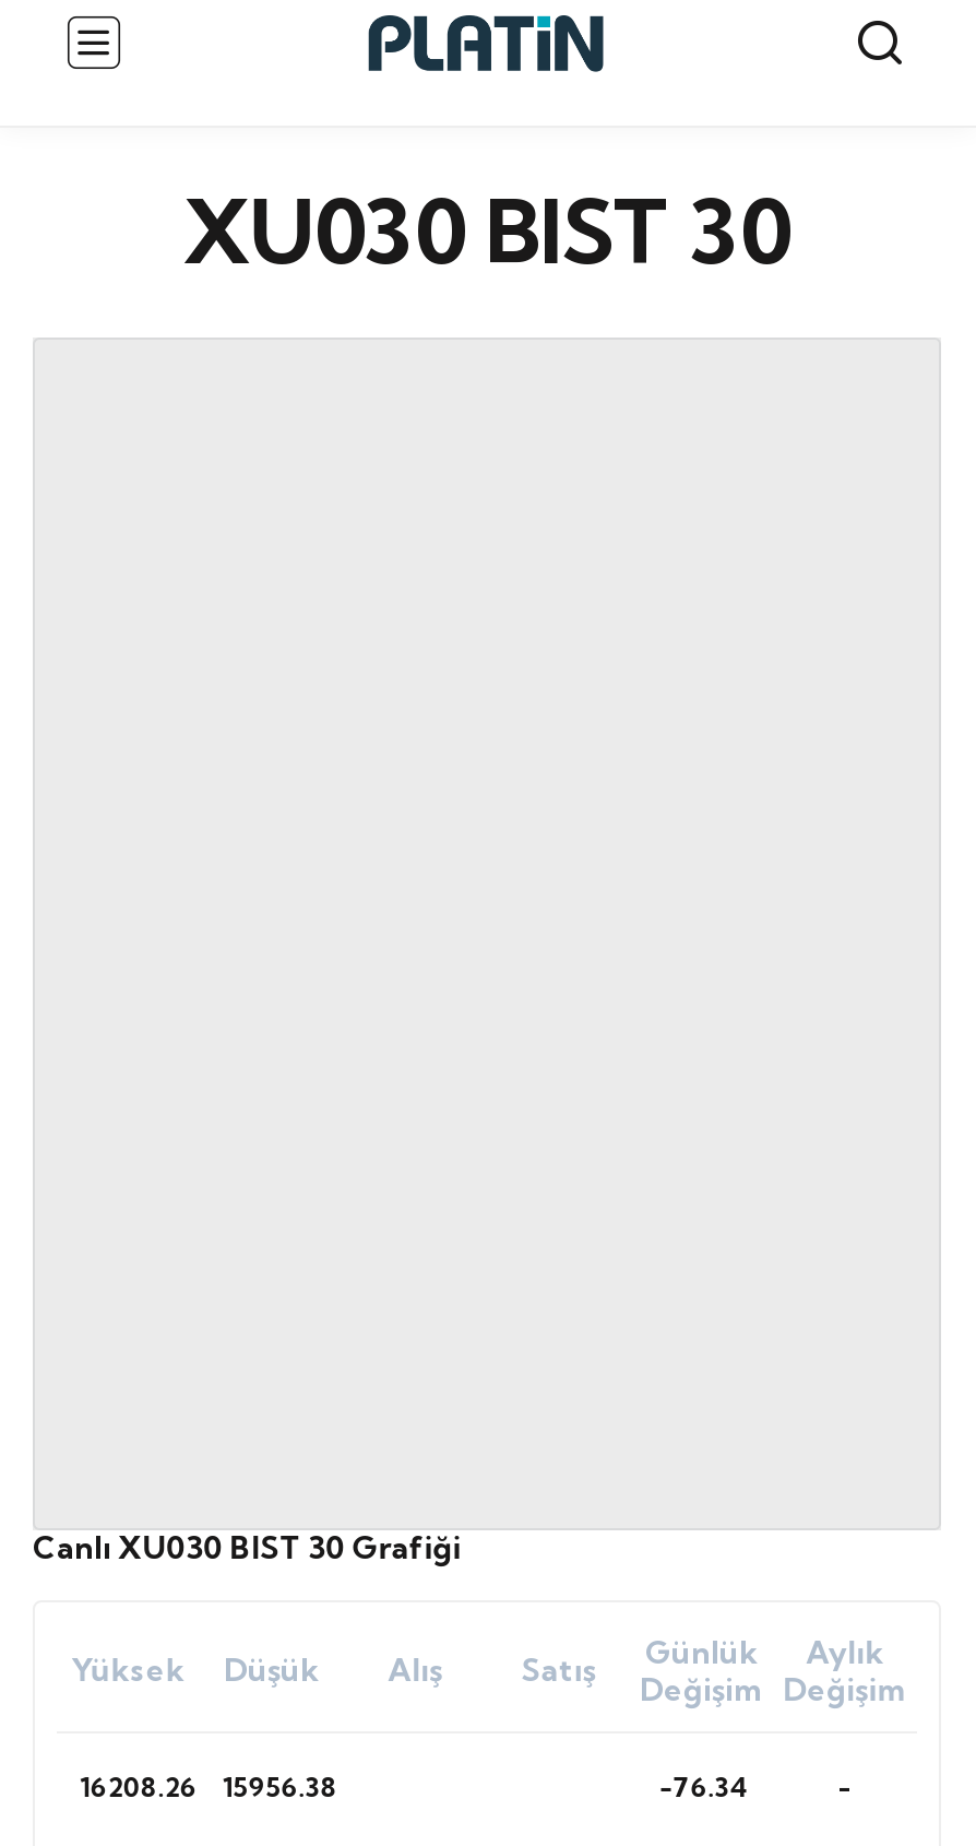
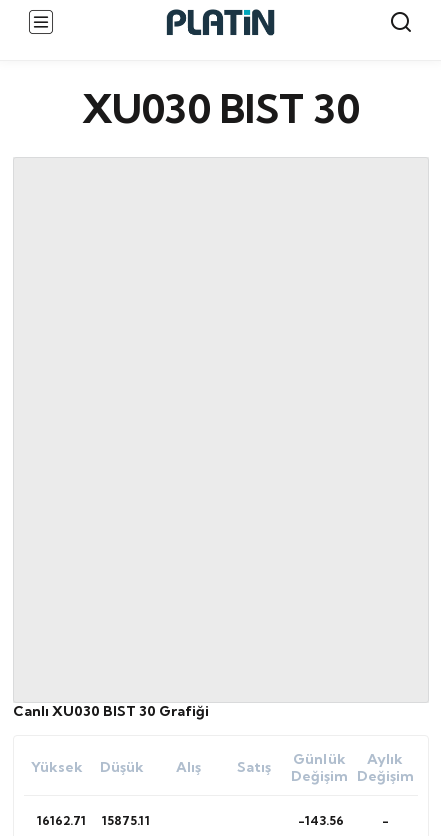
[79,1770,198,1802] 16208.26 -> [37,812,86,827] 16162.71
[222,1770,338,1802] 15956.38 -> [102,812,150,827] 15875.11
[660,1770,749,1802] -76.34 -> [298,812,344,827] -143.56

